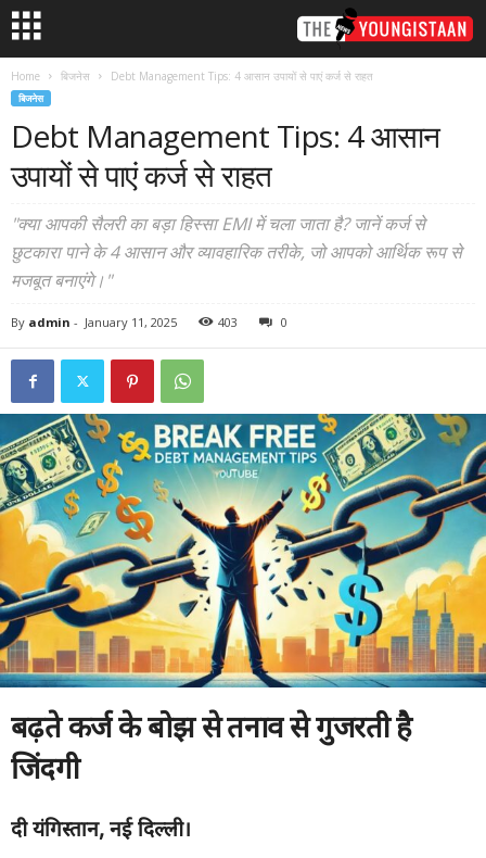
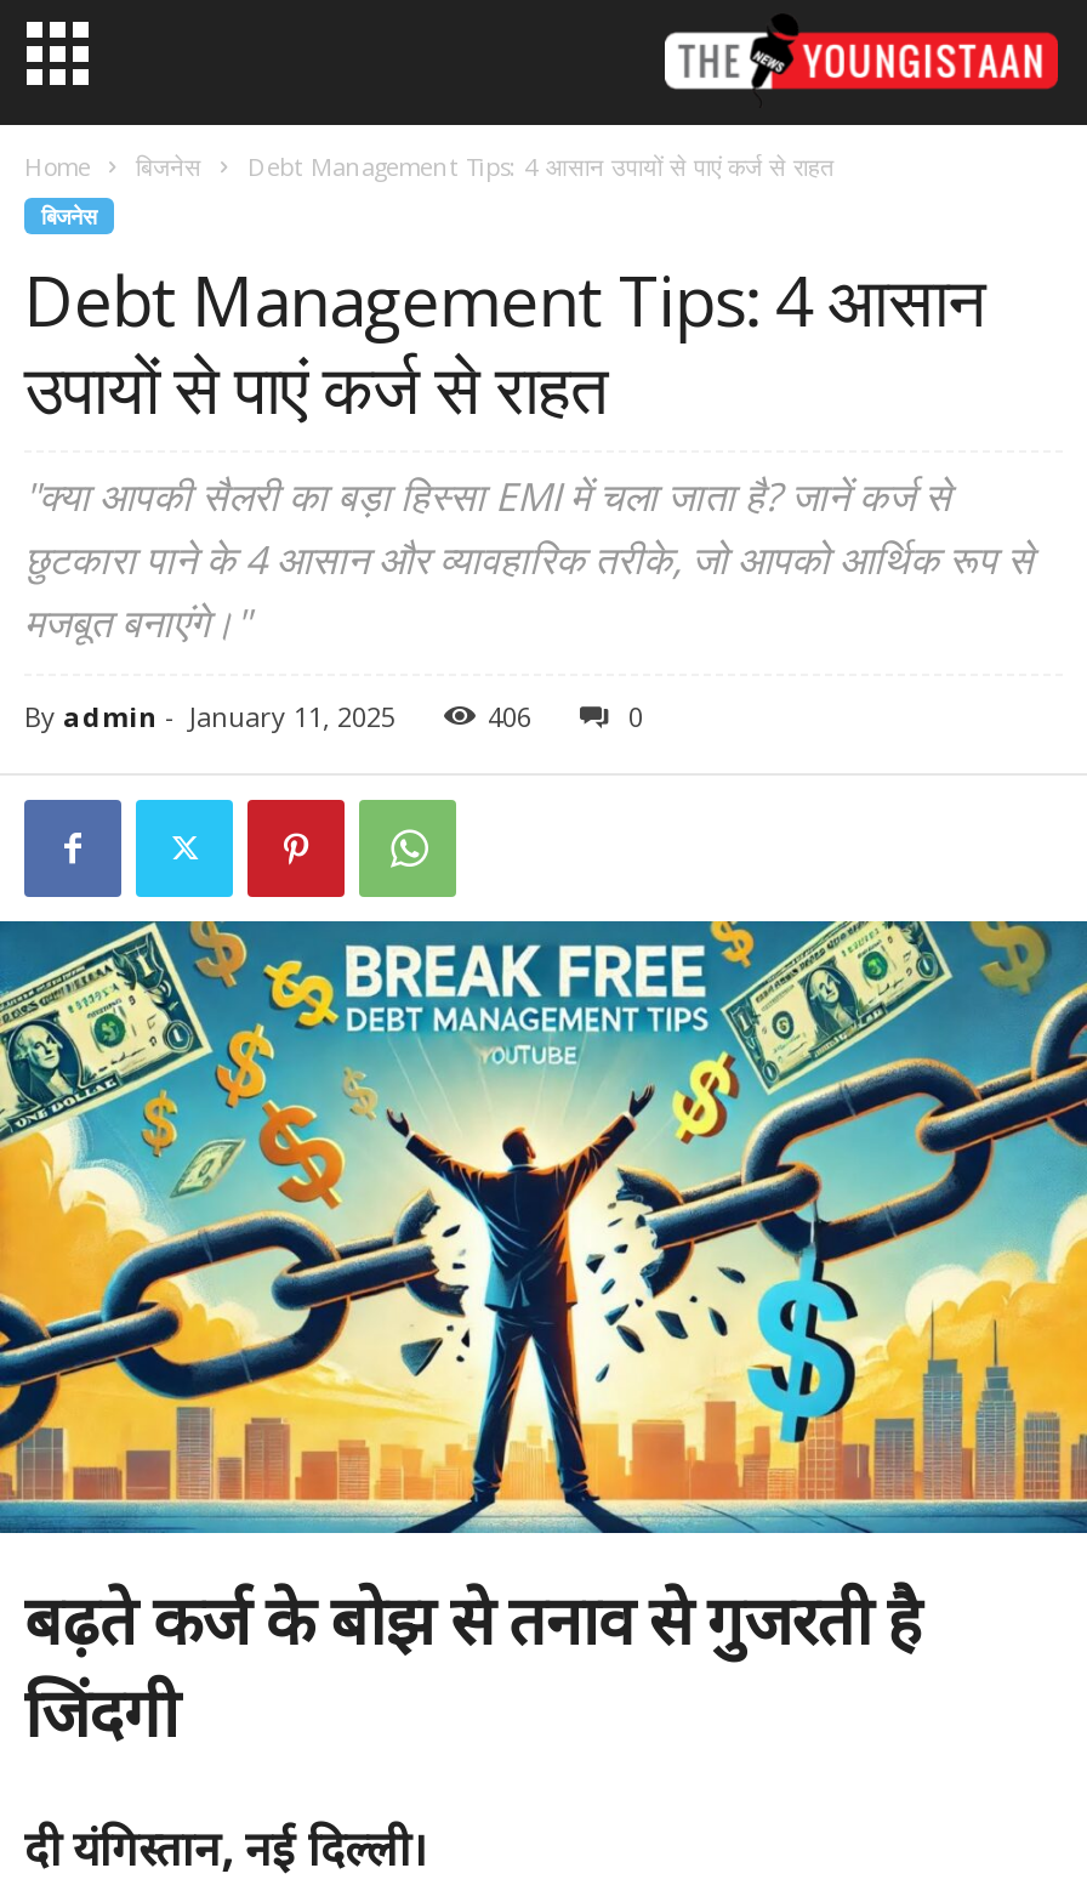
[218,314,238,330] 403 -> [488,698,531,734] 406

